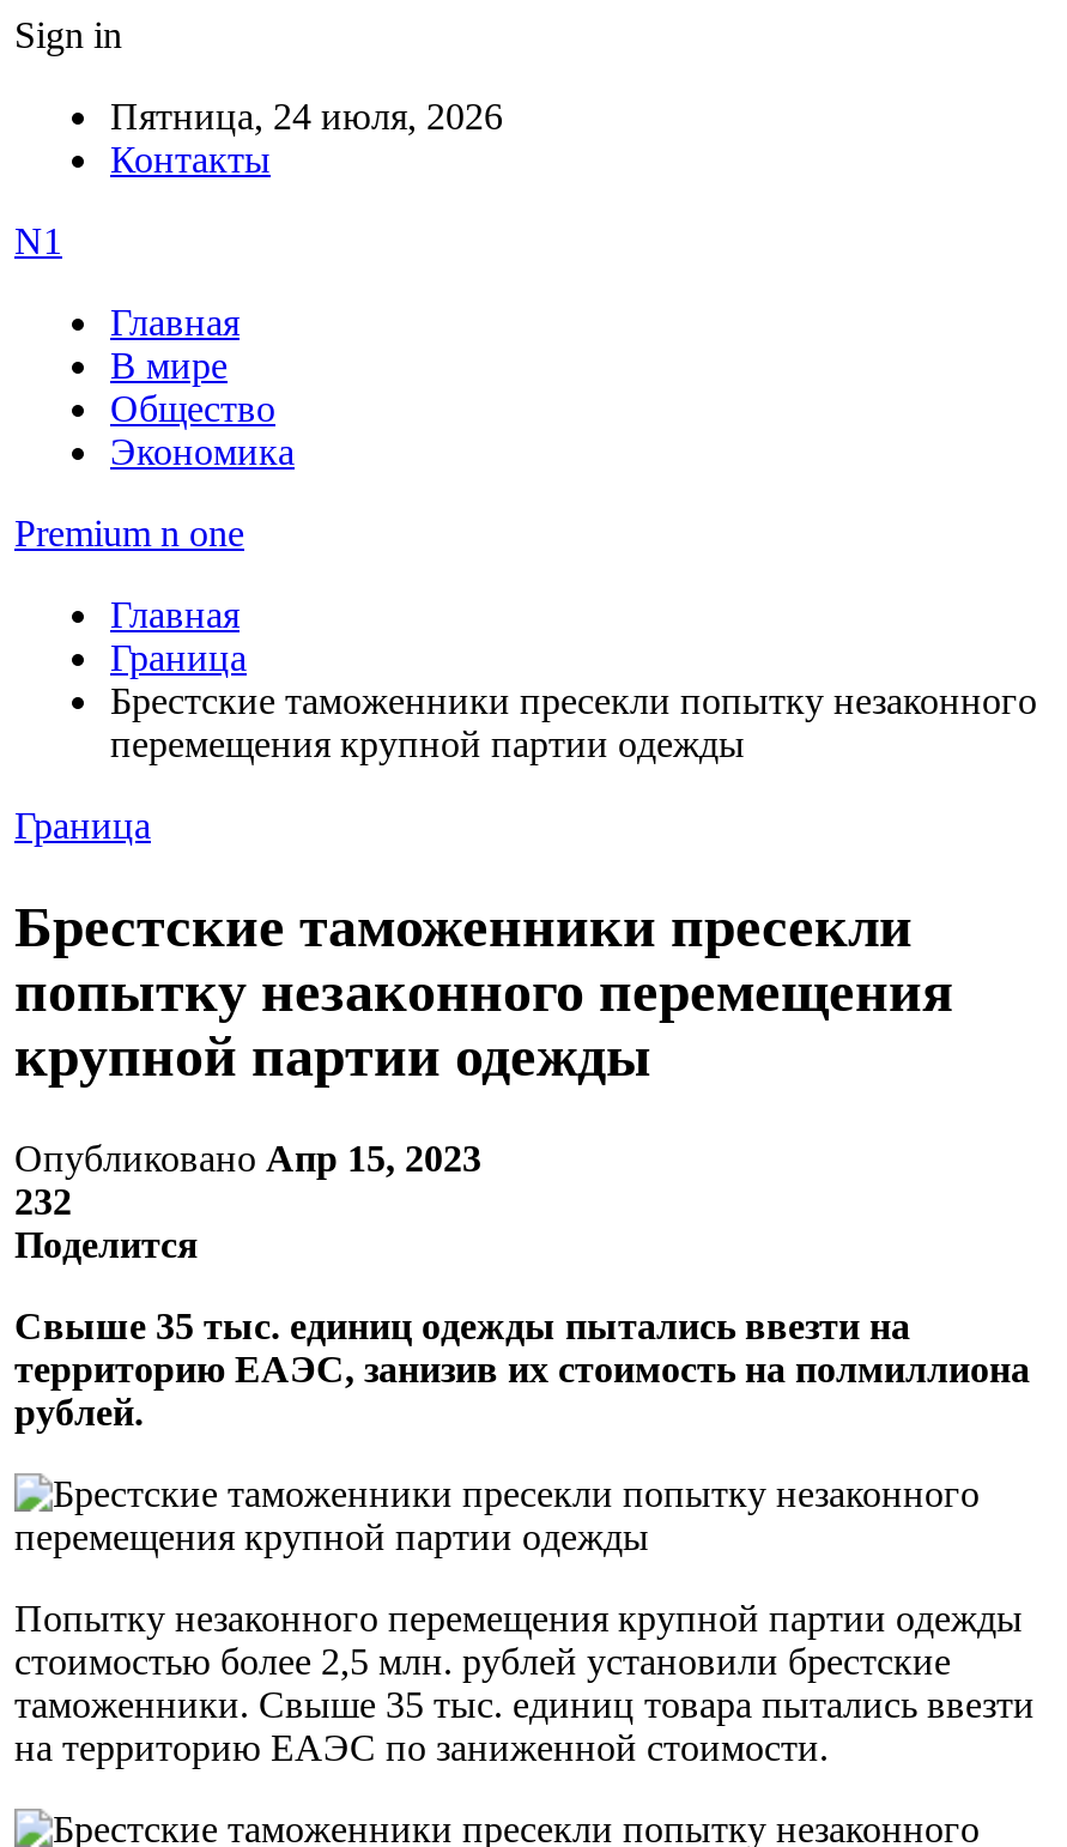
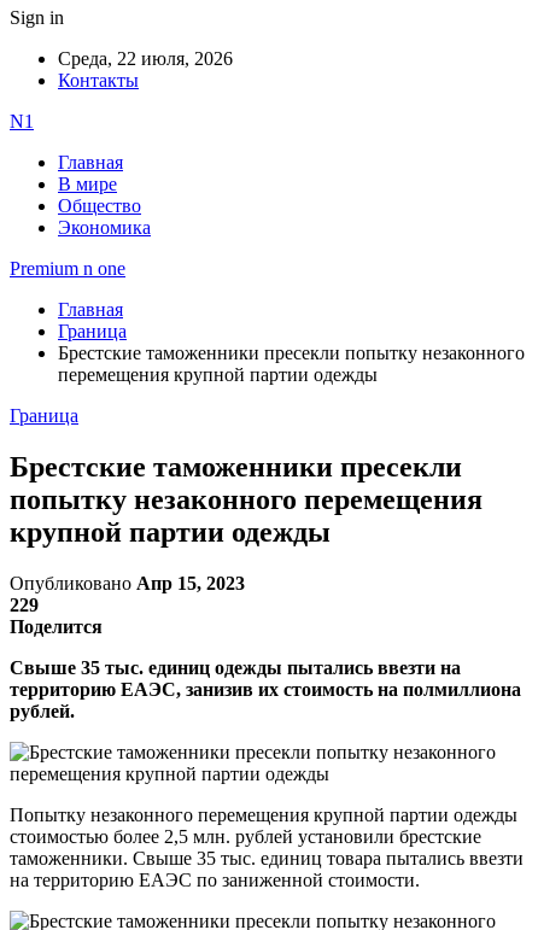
[110,96,503,137] Пятница, 24 июля, 2026 -> [58,48,233,69] Среда, 22 июля, 2026
[14,1181,72,1221] 232 -> [10,594,39,615] 229

